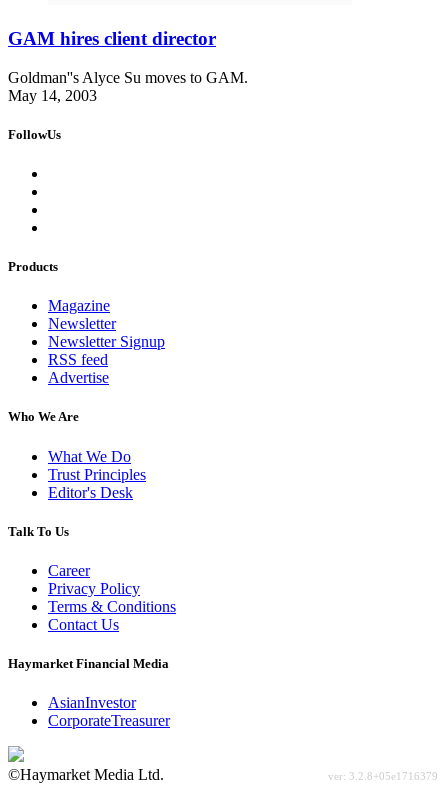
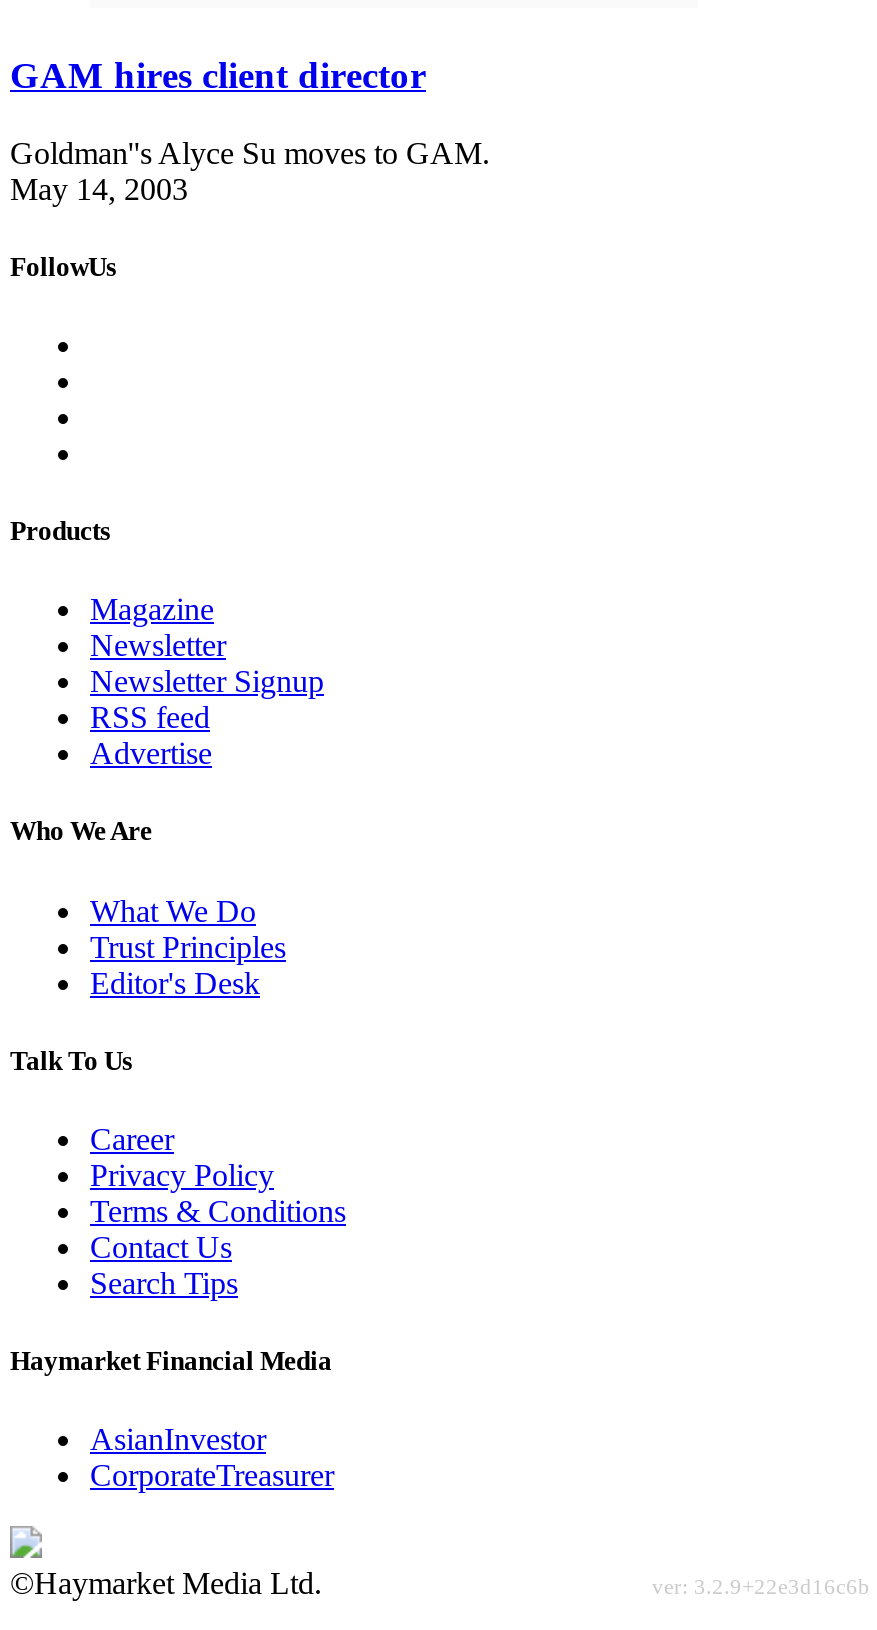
none -> [90,1266,238,1300] Search Tips

